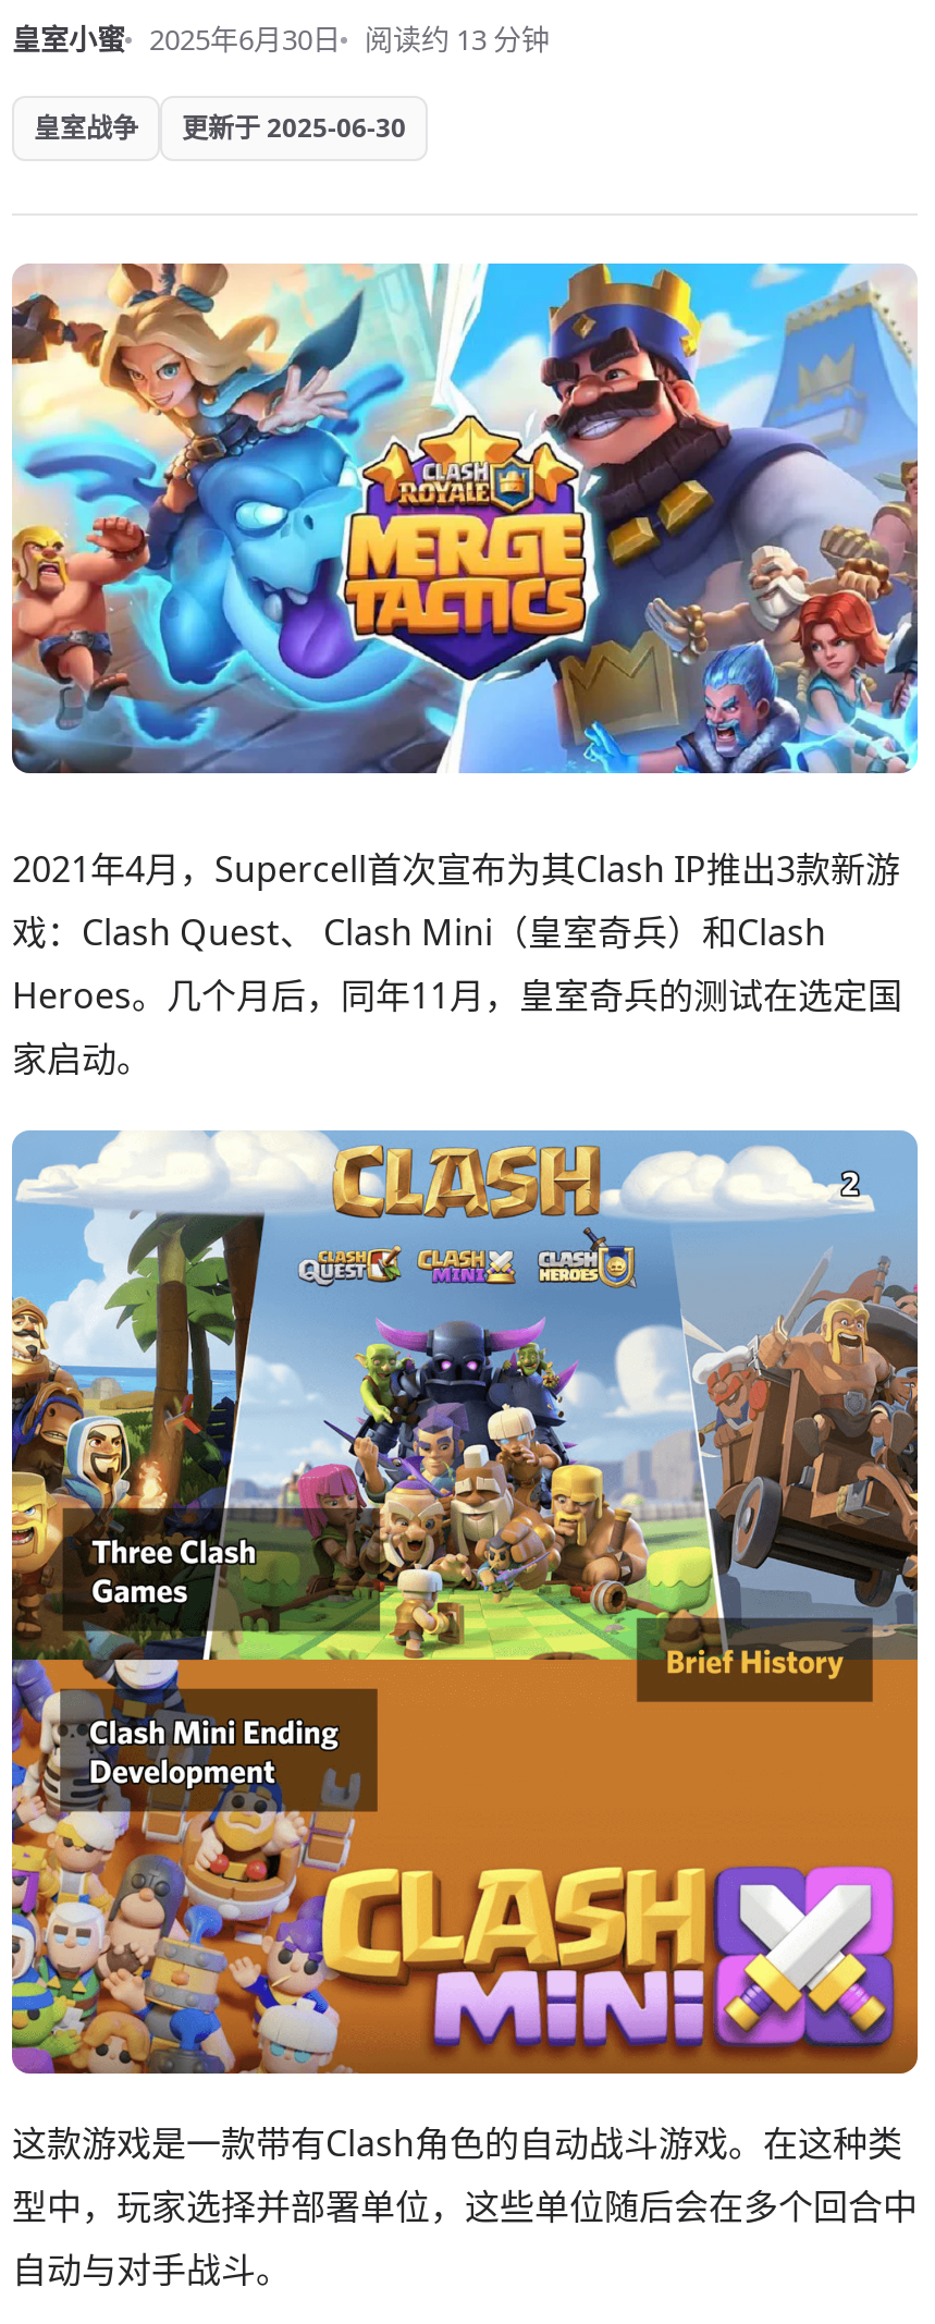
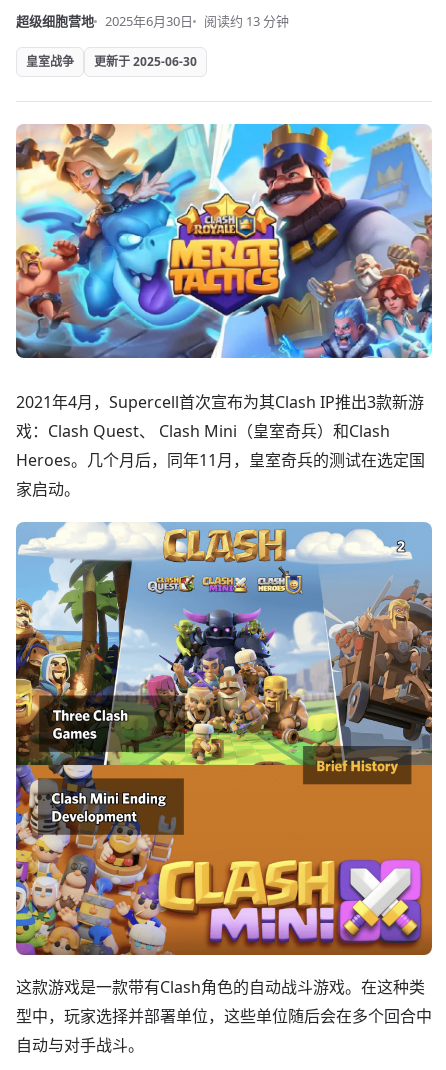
[12,20,125,59] 皇室小蜜 -> [16,12,94,30] 超级细胞营地

